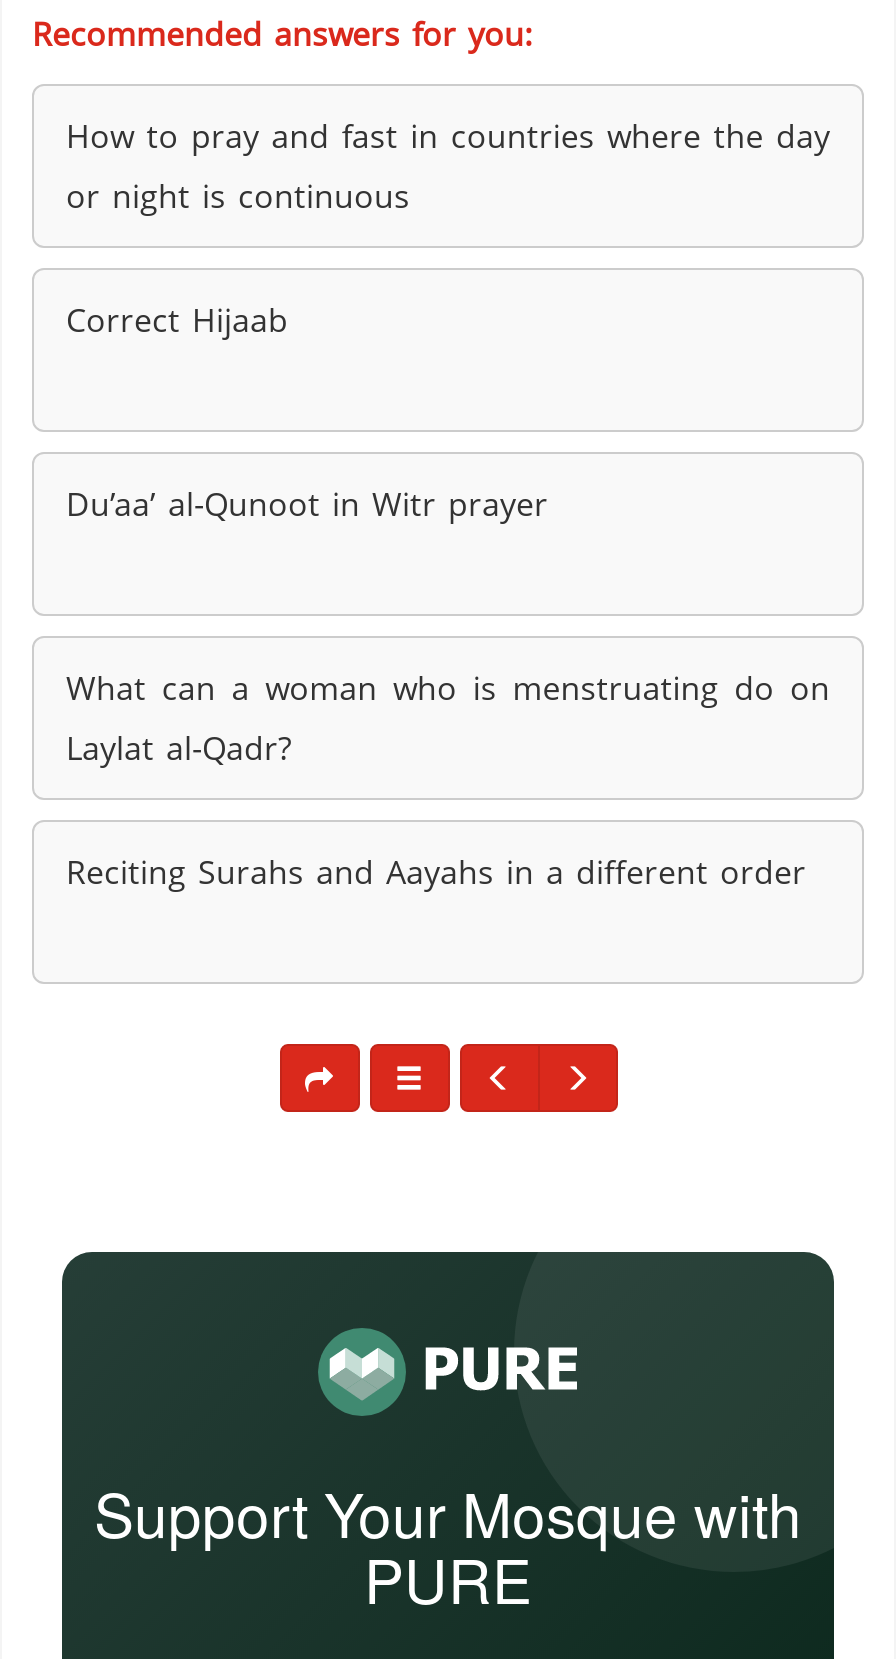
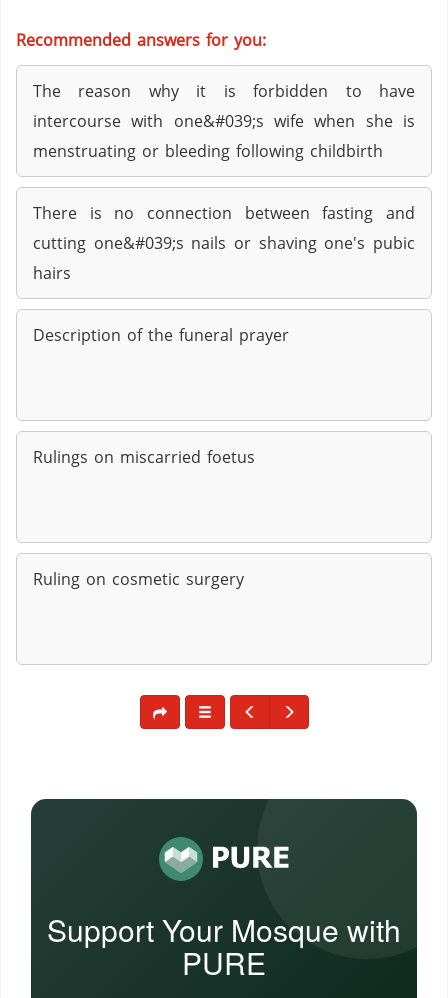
[66,114,830,218] How to pray and fast in countries where the day | or night is continuous -> [33,80,415,162] The reason why it is forbidden to have | intercourse with one&#039;s wife when she is | menstruating or bleeding following childbirth
[66,298,288,342] Correct Hijaab -> [33,202,415,284] There is no connection between fasting and | cutting one&#039;s nails or shaving one's pubic | hairs
[66,482,548,526] Du’aa’ al-Qunoot in Witr prayer -> [33,324,289,346] Description of the funeral prayer
[66,666,830,770] What can a woman who is menstruating do on | Laylat al-Qadr? -> [33,446,255,468] Rulings on miscarried foetus
[66,850,806,894] Reciting Surahs and Aayahs in a different order -> [33,568,244,590] Ruling on cosmetic surgery

